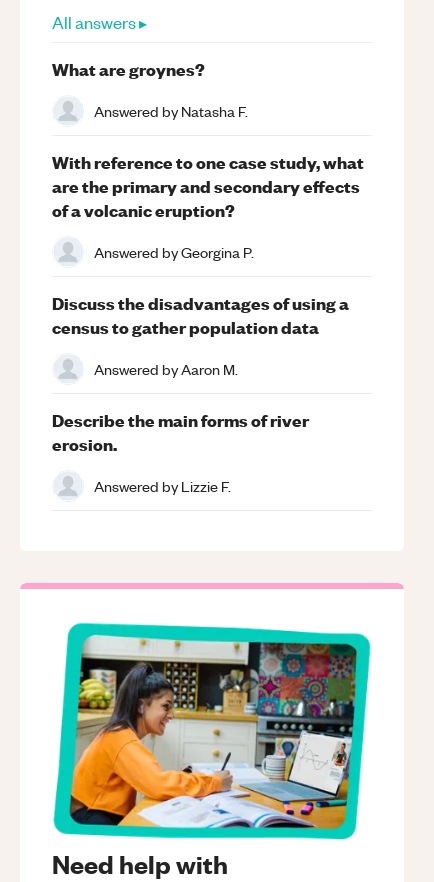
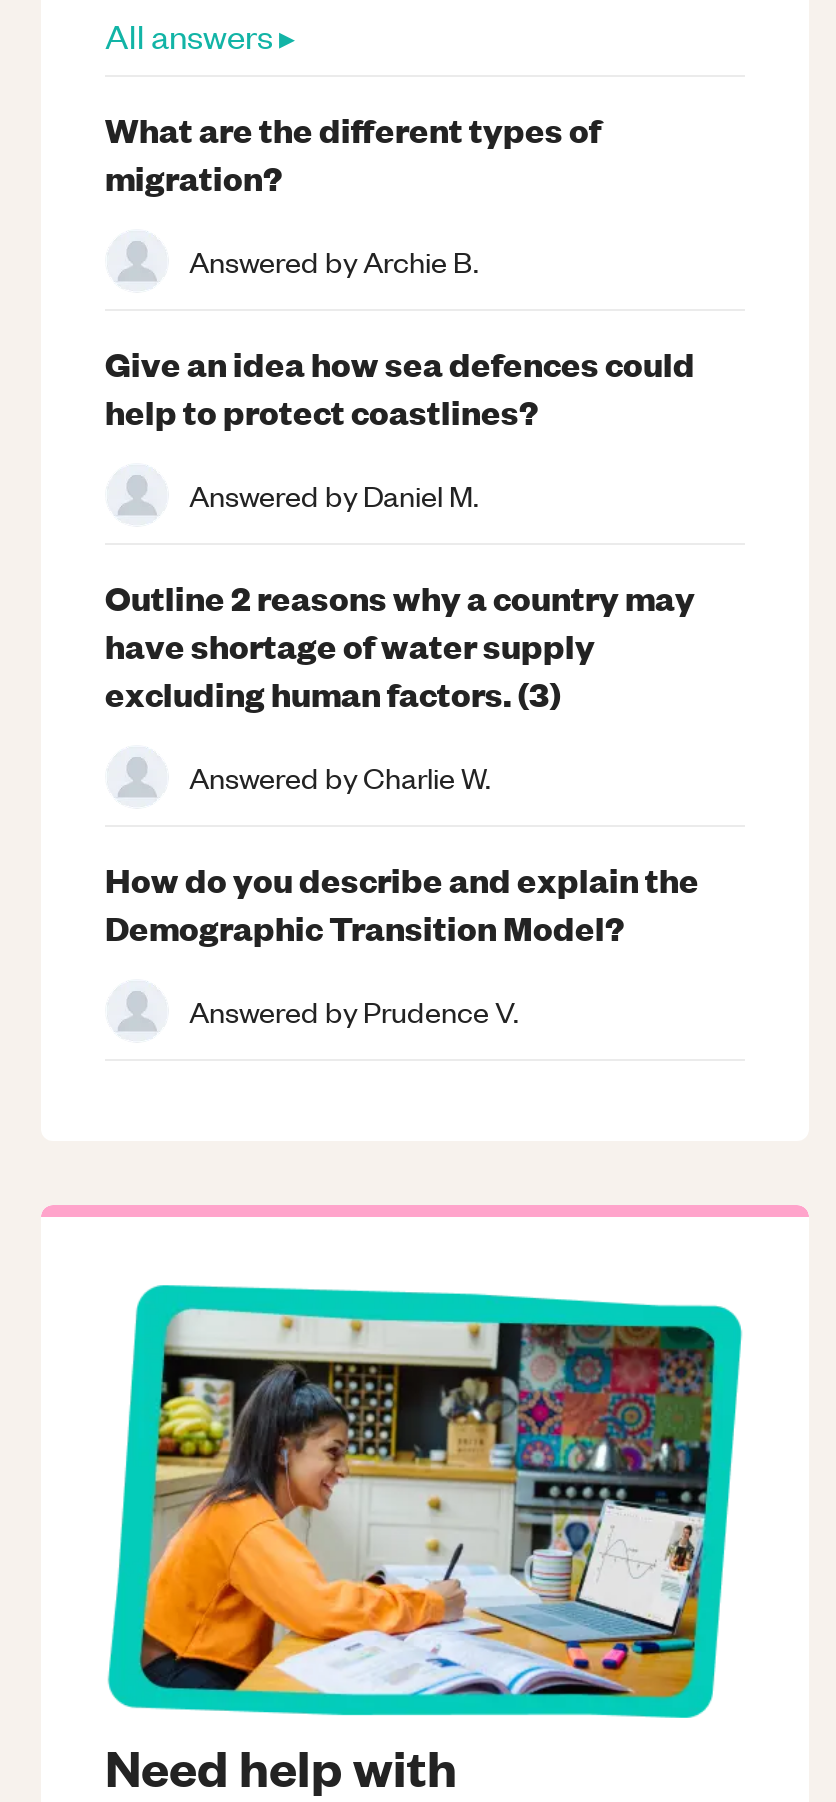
[52,57,205,80] What are groynes? -> [105,105,601,199] What are the different types of | migration?
[94,100,248,120] Answered byNatasha F. -> [189,240,479,280] Answered byArchie B.
[52,150,364,221] With reference to one case study, what | are the primary and secondary effects | of a volcanic eruption? -> [105,339,695,433] Give an idea how sea defences could | help to protect coastlines?
[94,241,254,261] Answered by Georgina P. -> [189,474,479,514] Answered by Daniel M.
[52,291,349,338] Discuss the disadvantages of using a | census to gather population data -> [105,573,695,715] Outline 2 reasons why a country may | have shortage of water supply | excluding human factors. (3)
[94,358,238,378] Answered byAaron M. -> [189,756,491,796] Answered byCharlie W.
[52,408,309,455] Describe the main forms of river | erosion. -> [105,855,699,949] How do you describe and explain the | Demographic Transition Model?
[94,475,231,495] Answered by Lizzie F. -> [189,990,519,1030] Answered by Prudence V.

